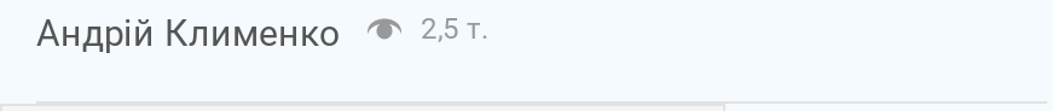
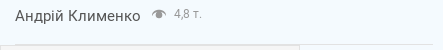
[421,11,488,45] 2,5 т. -> [174,7,202,21] 4,8 т.

